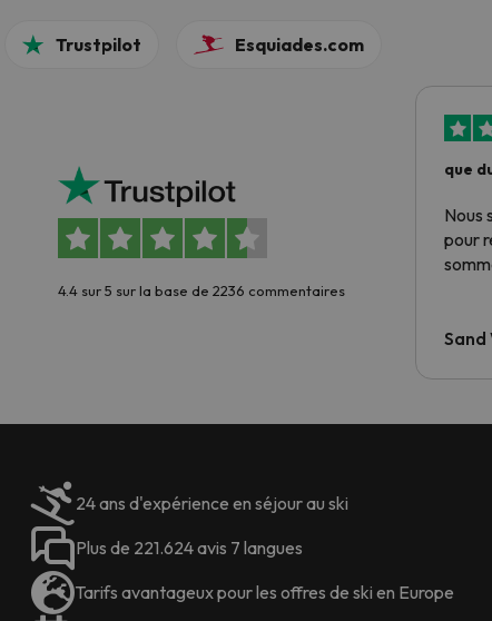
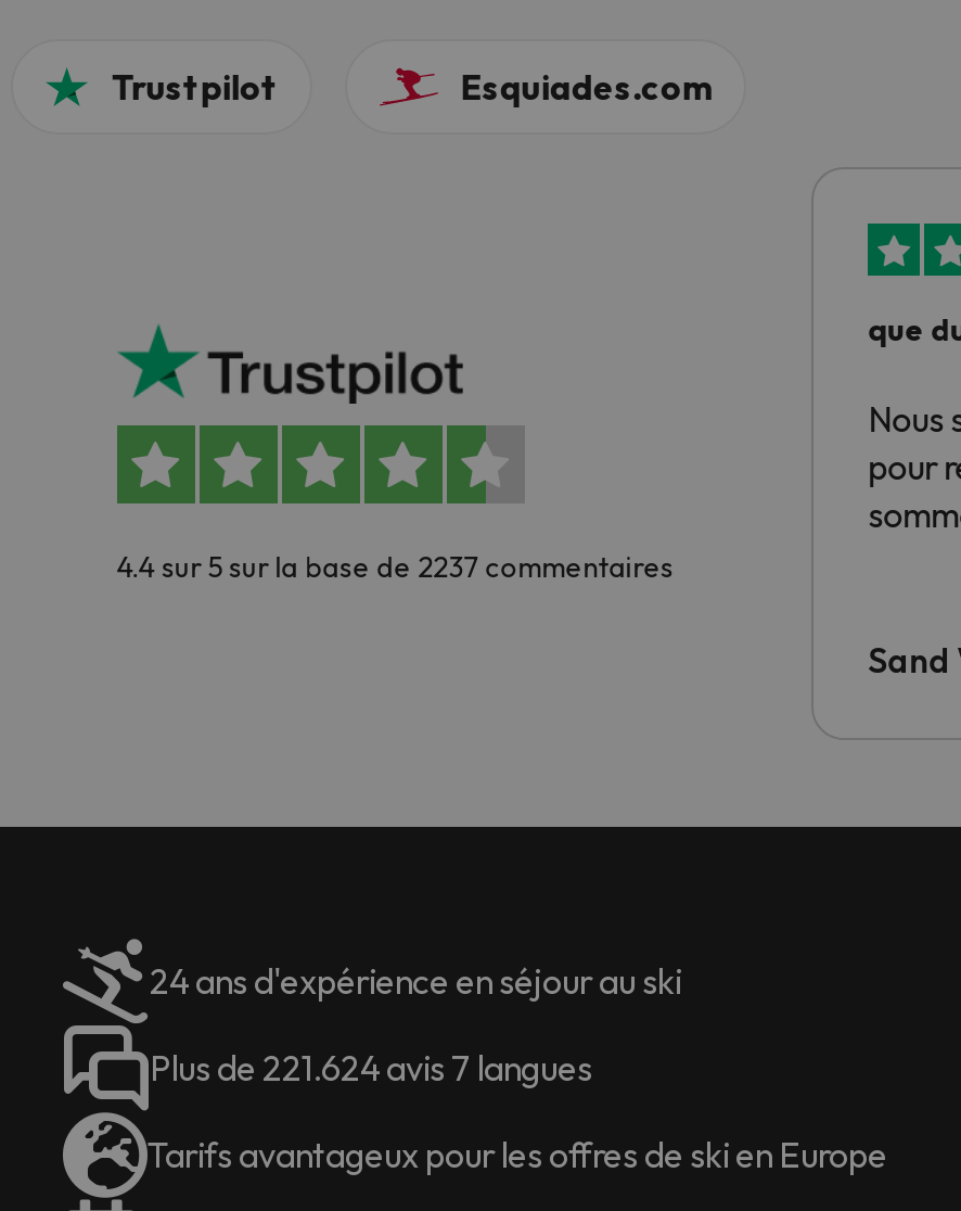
[58,282,345,300] 4.4 sur 5 sur la base de 2236 commentaires -> [116,550,674,585] 4.4 sur 5 sur la base de 2237 commentaires

